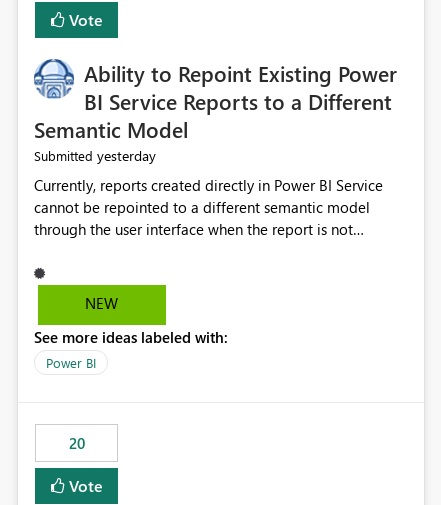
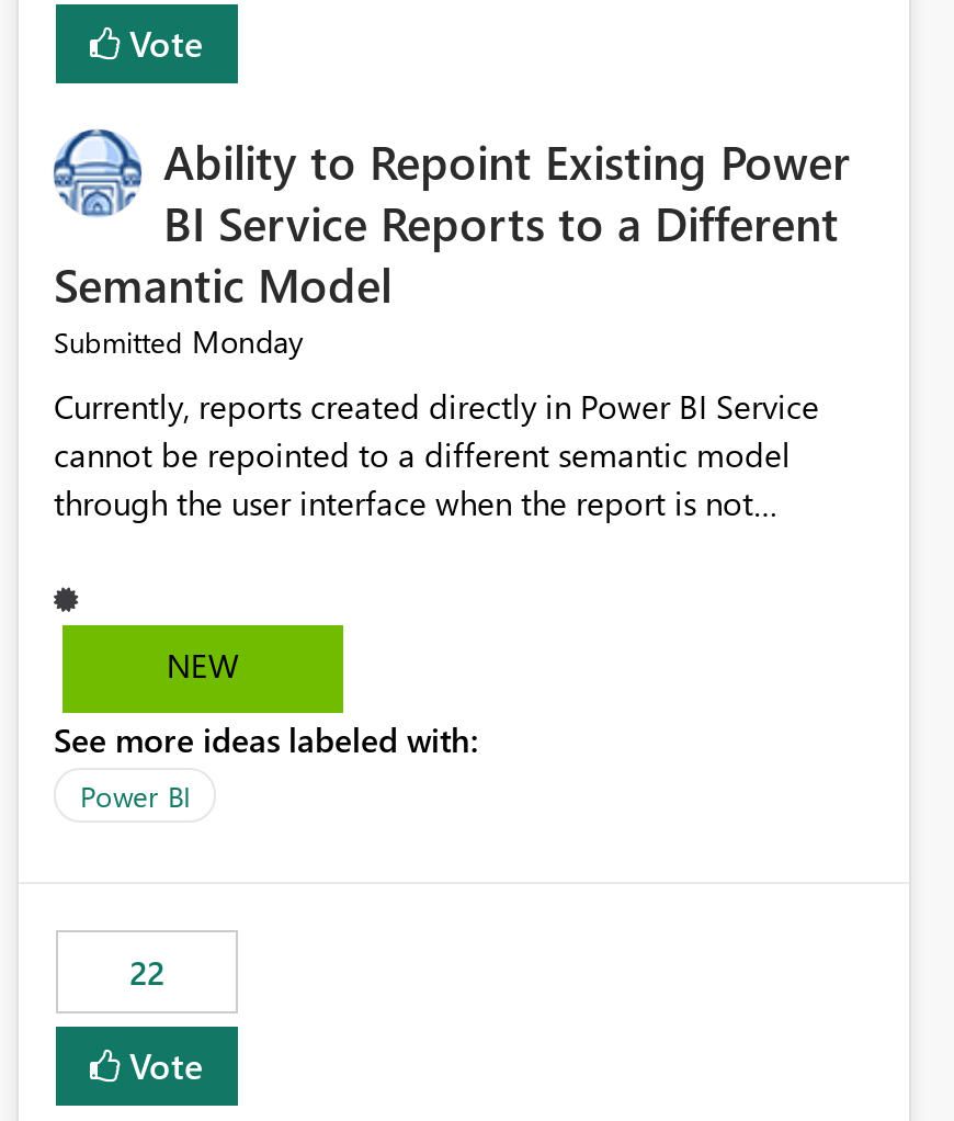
[34,146,156,165] Submitted yesterday -> [54,321,304,363] Submitted Monday
[68,433,84,453] 20 -> [129,951,164,995] 22

